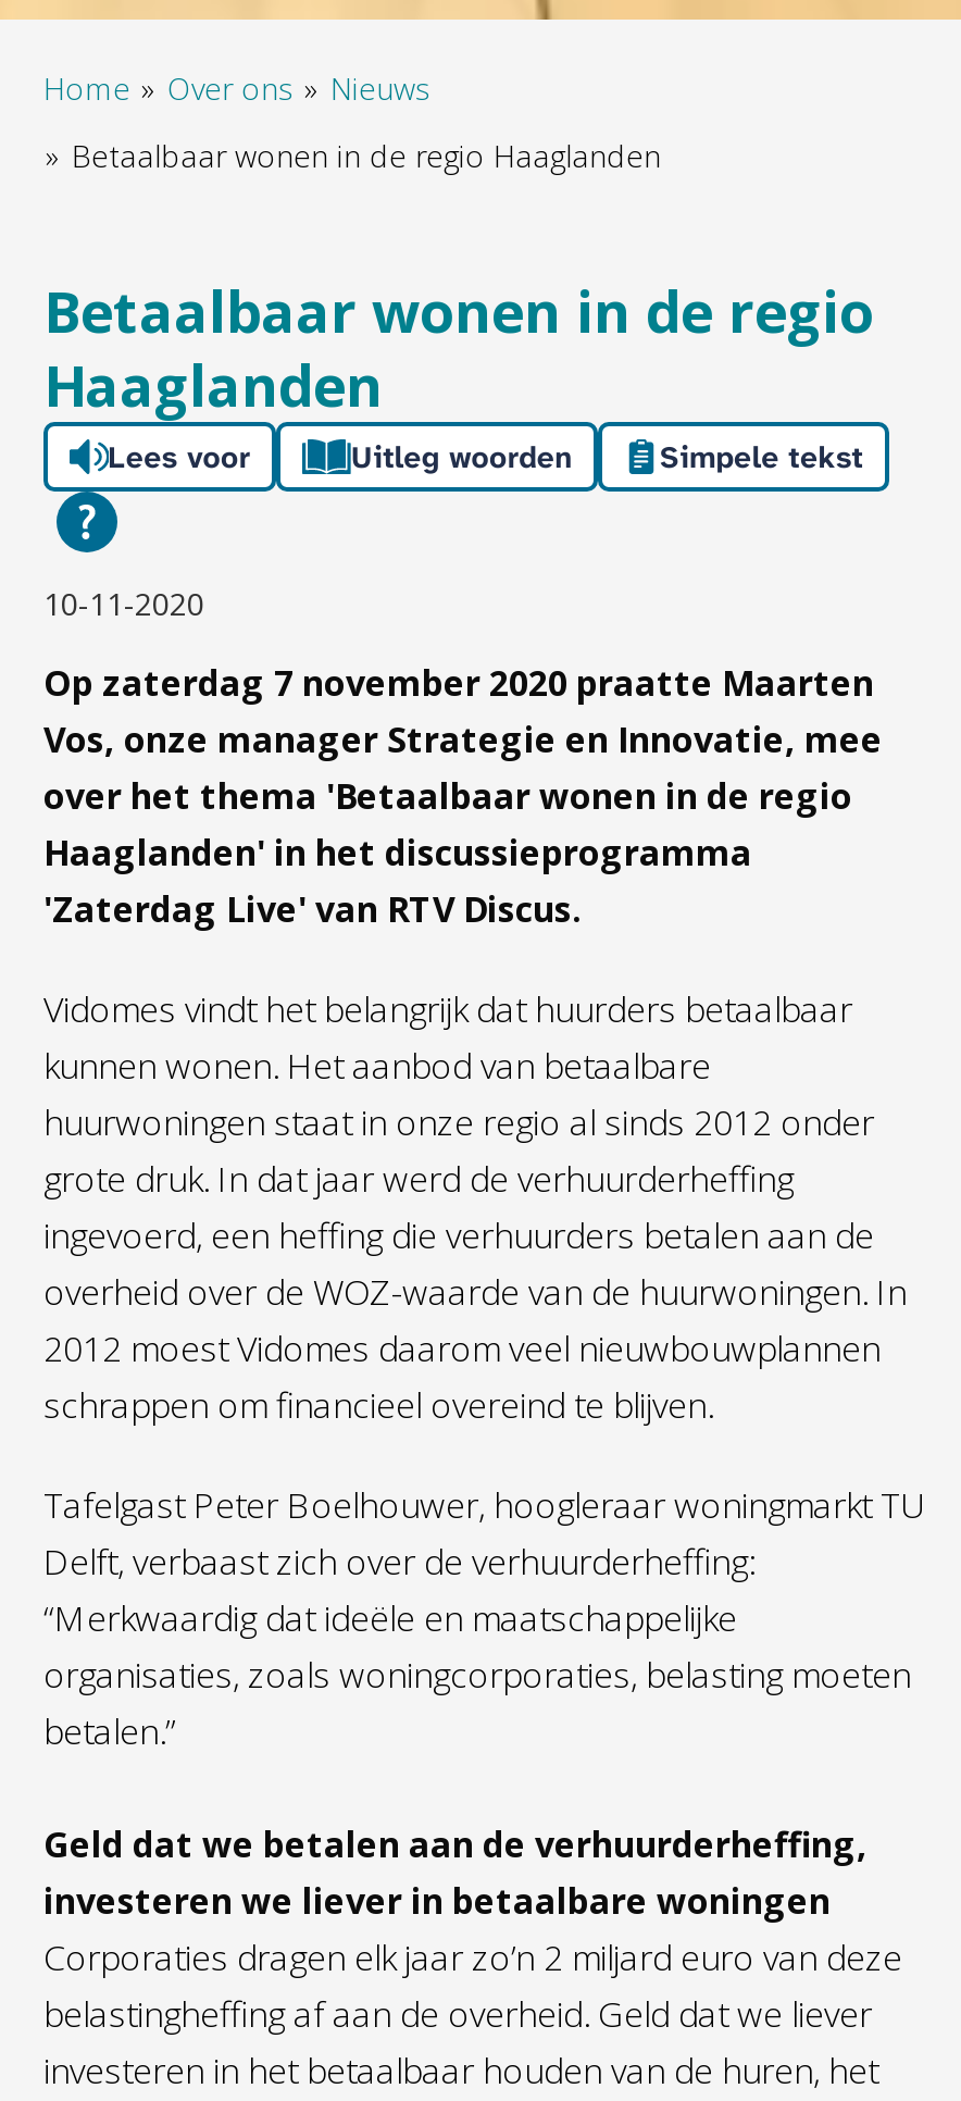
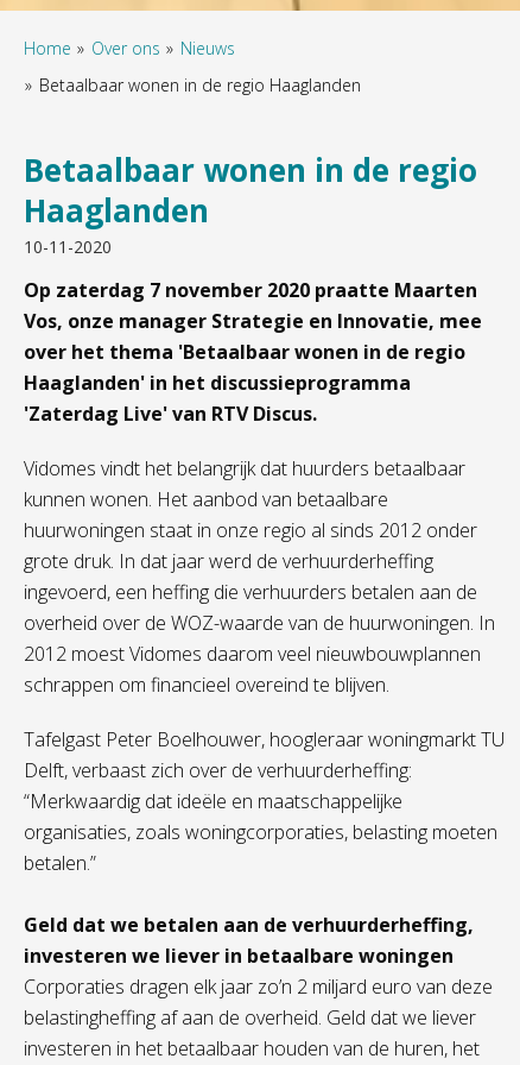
[108,437,863,476] Lees voor | Uitleg woorden | Simpele tekst -> none

